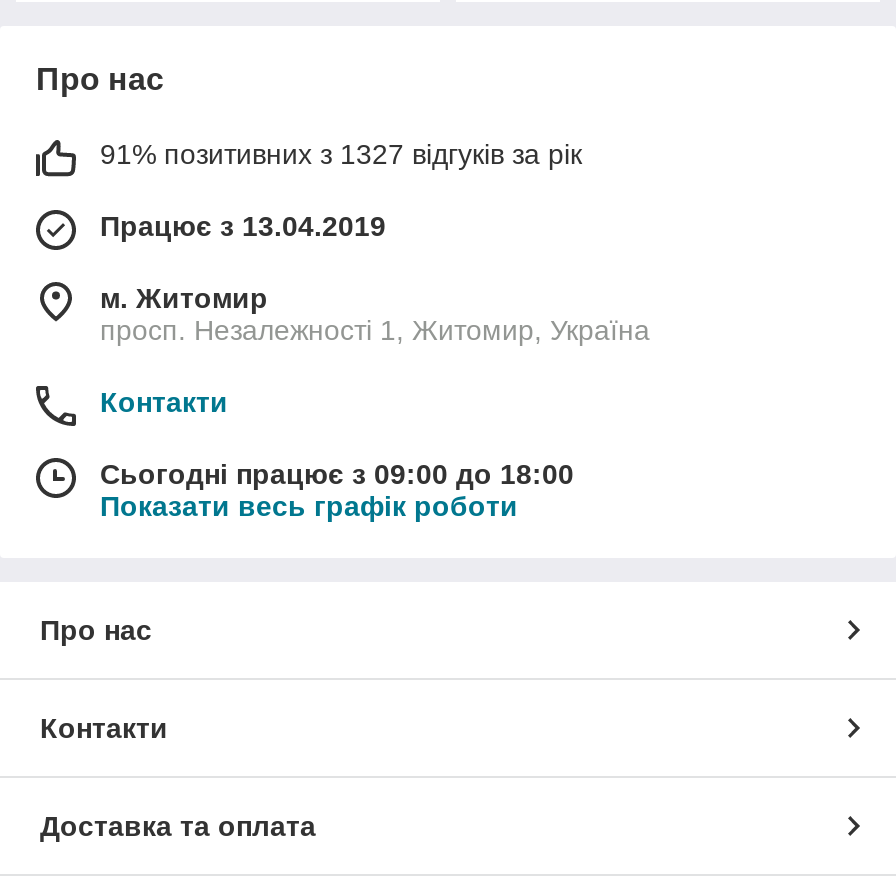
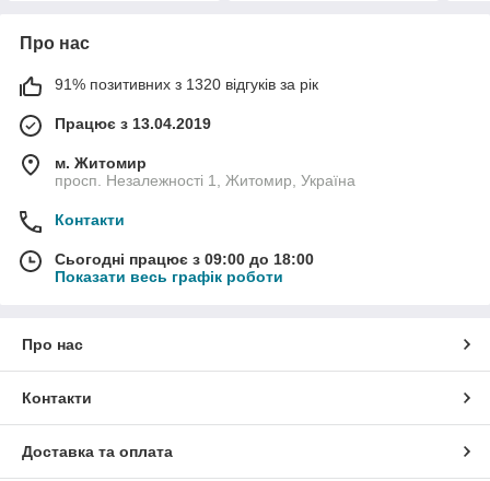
[100,139,582,171] 91% позитивних з 1327 відгуків за рік -> [55,76,318,93] 91% позитивних з 1320 відгуків за рік

